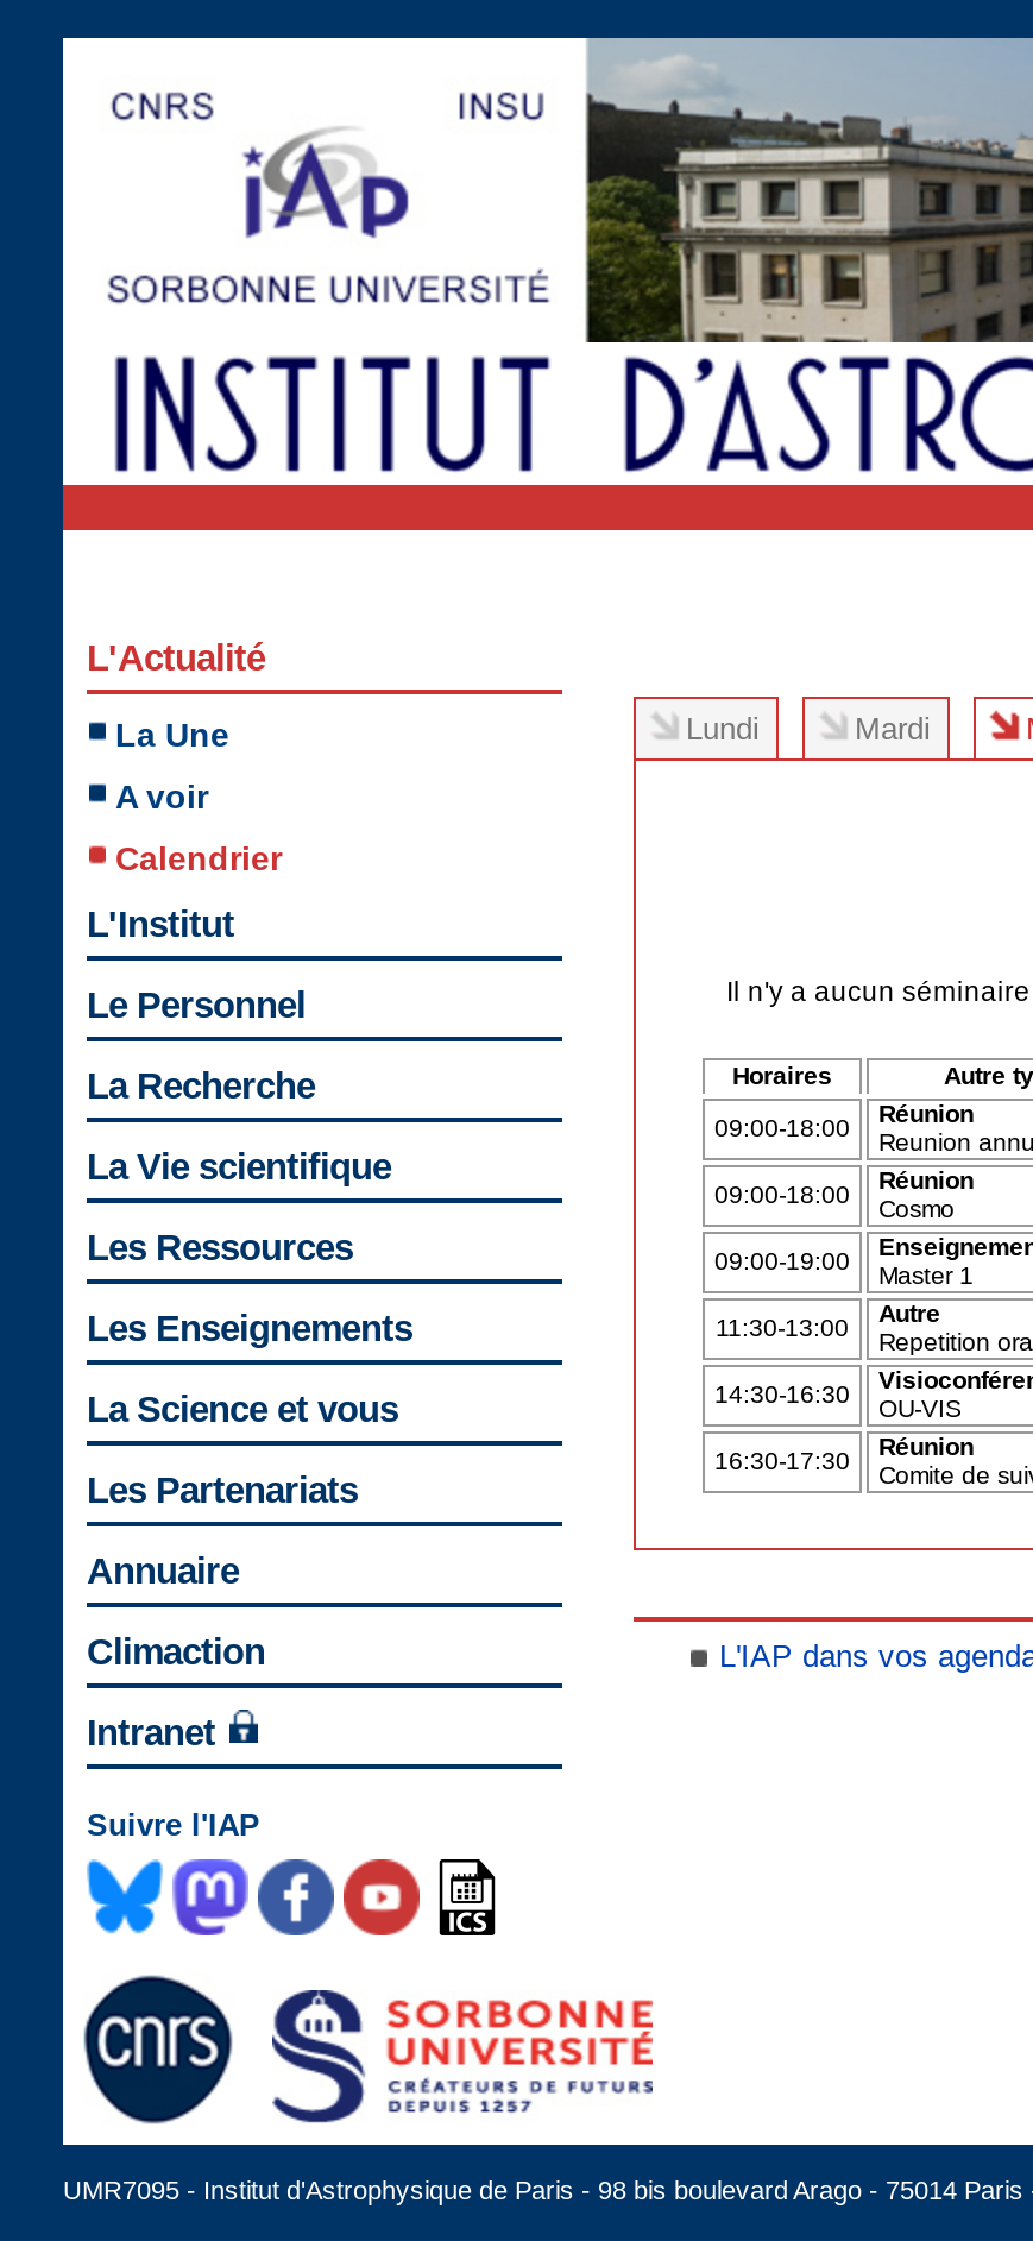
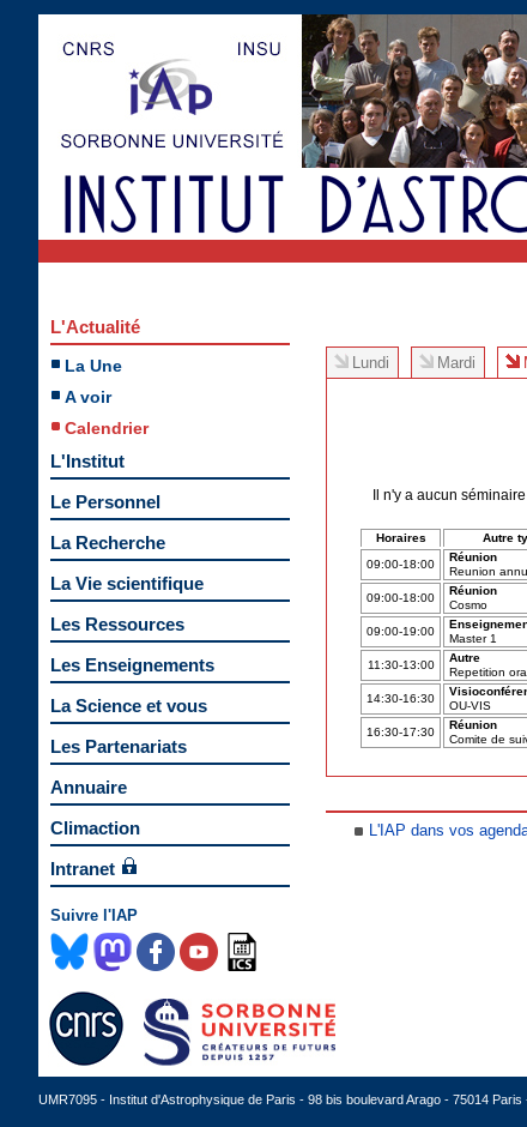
[584,36,1026,345] [image] -> [301,13,523,169] [image]

